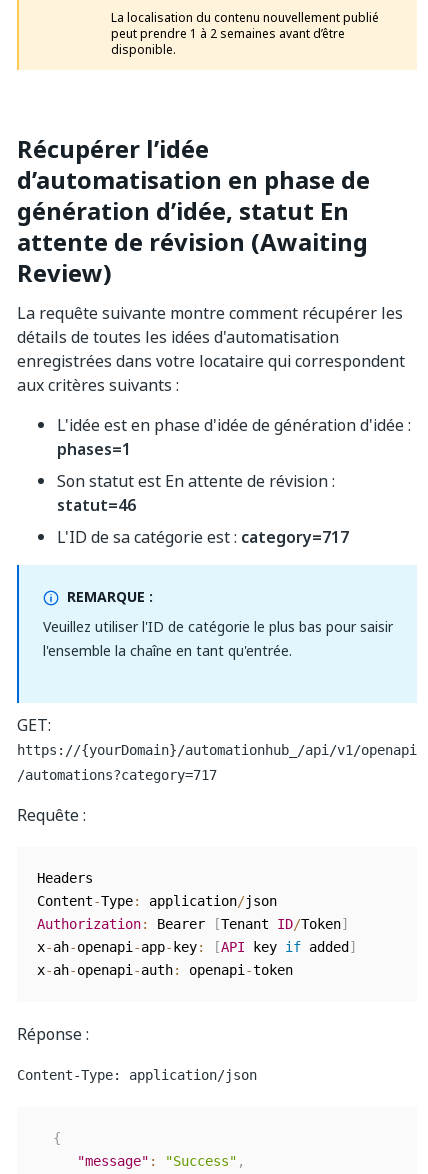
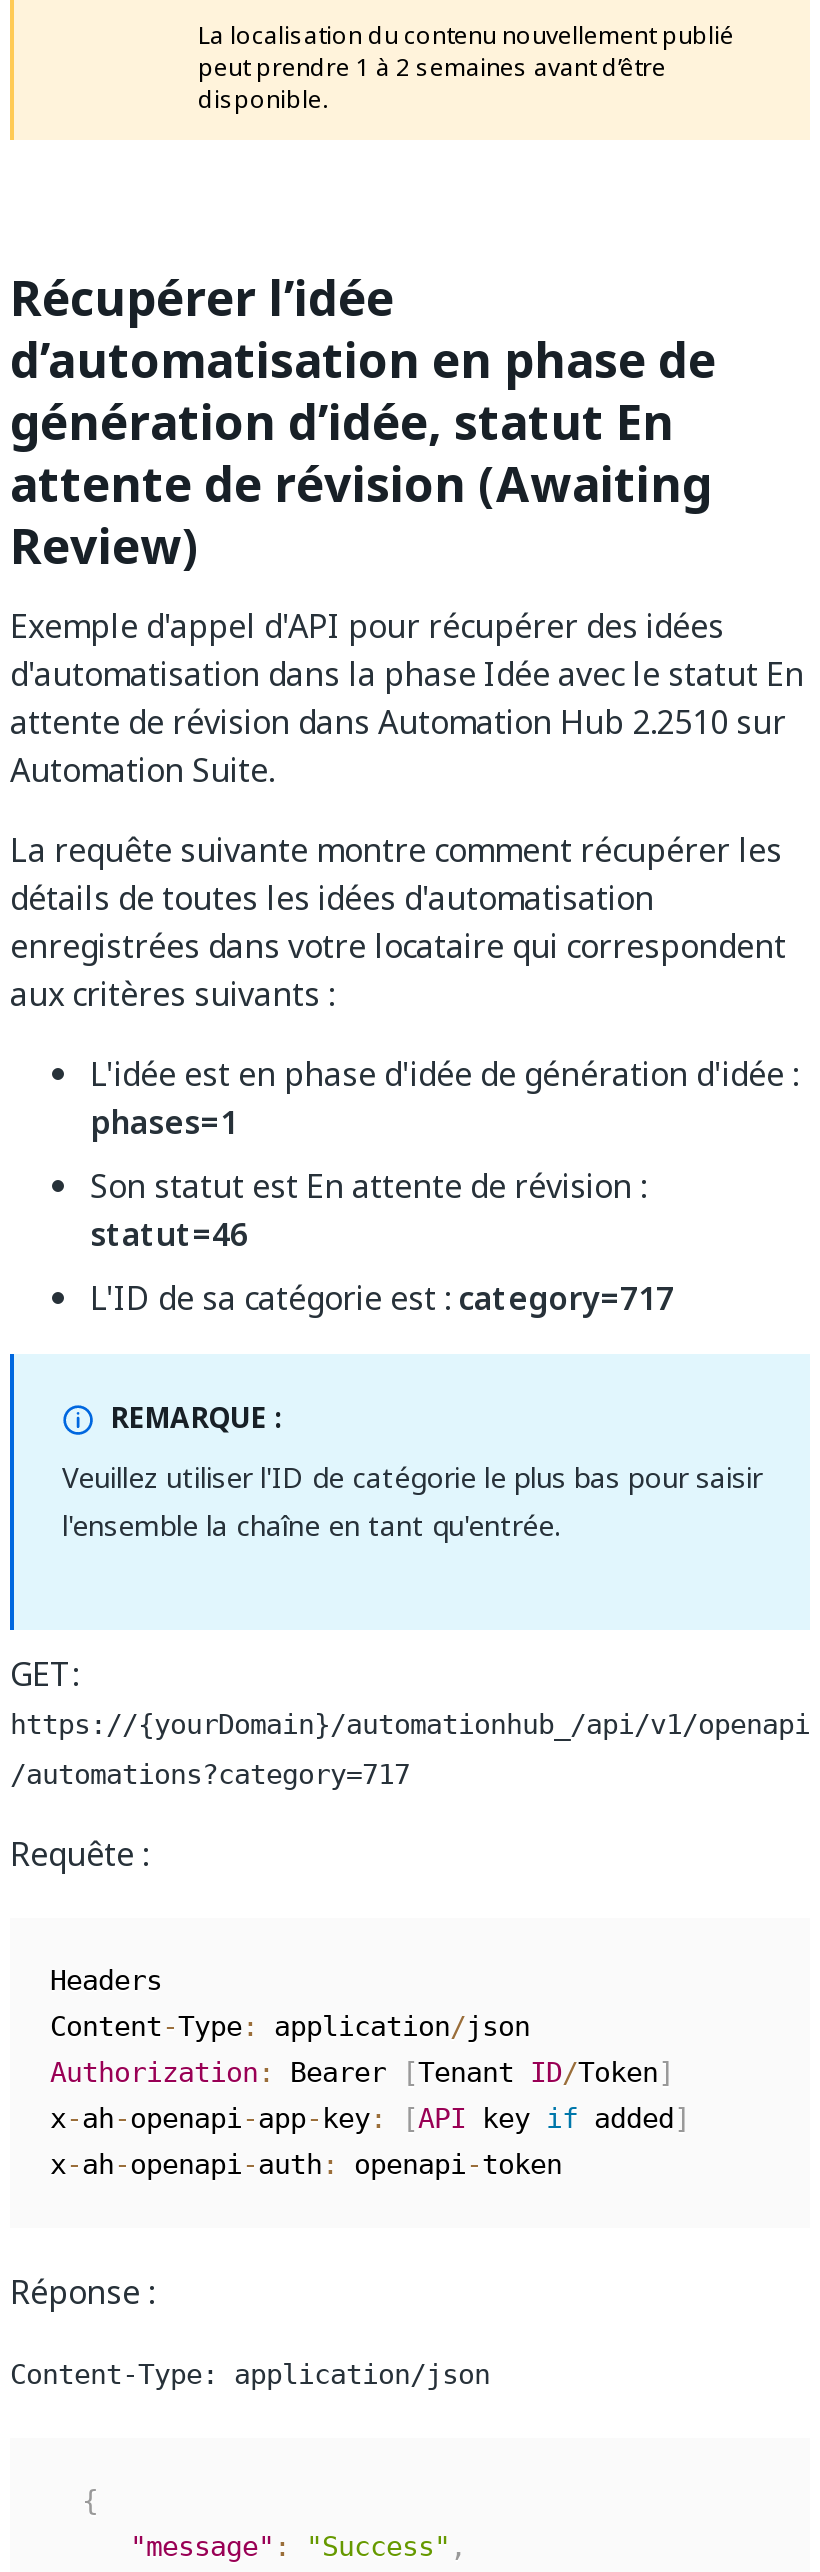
none -> [10,602,804,794] Exemple d'appel d'API pour récupérer des idées | d'automatisation dans la phase Idée avec le statut En | attente de révision dans Automation Hub 2.2510 sur | Automation Suite.

